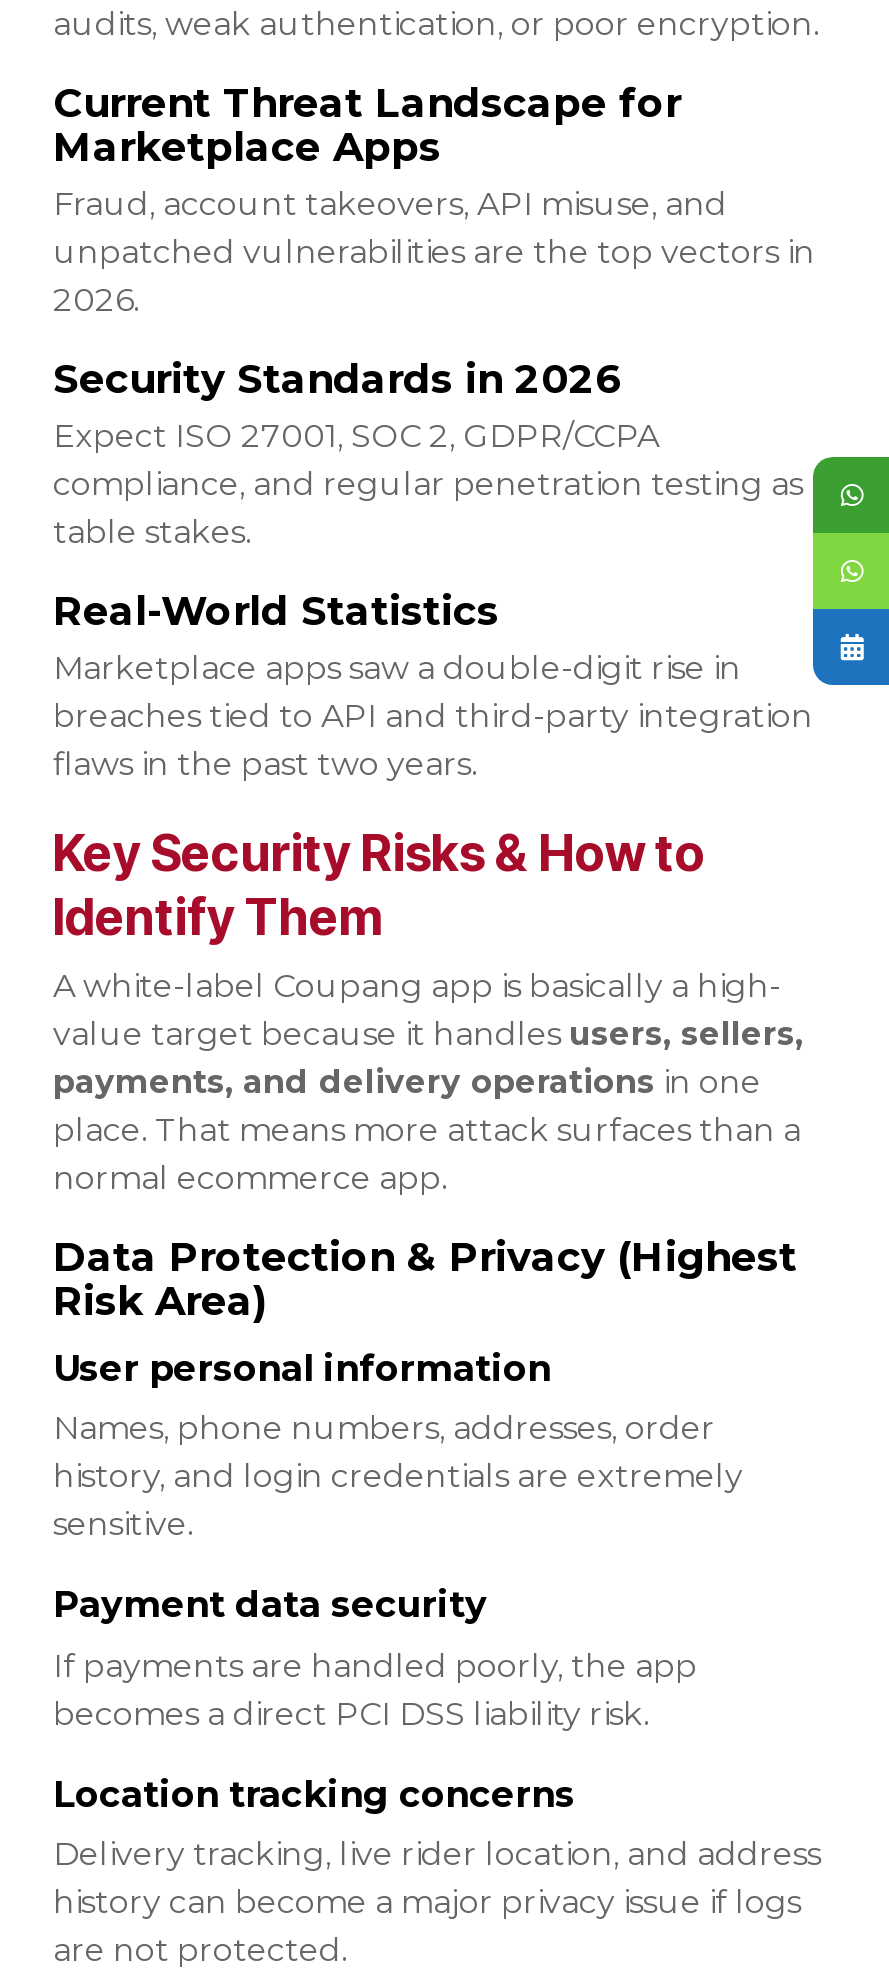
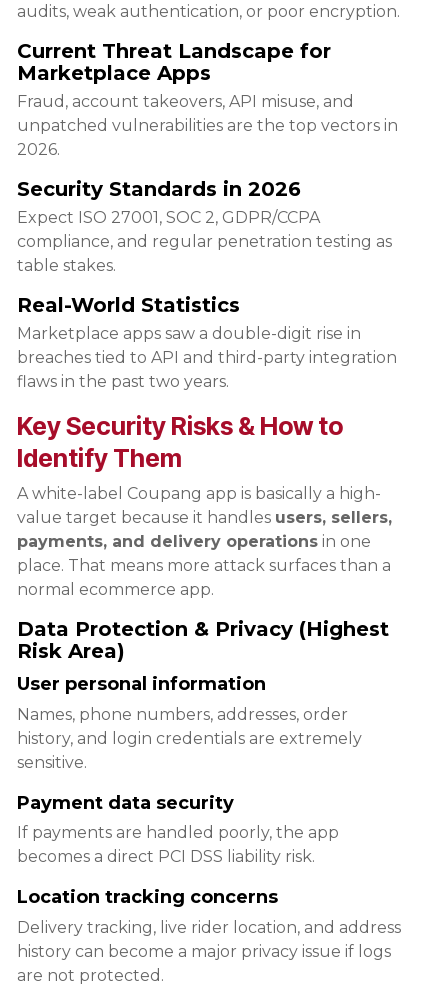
[811,454,883,688] [image] -> none

